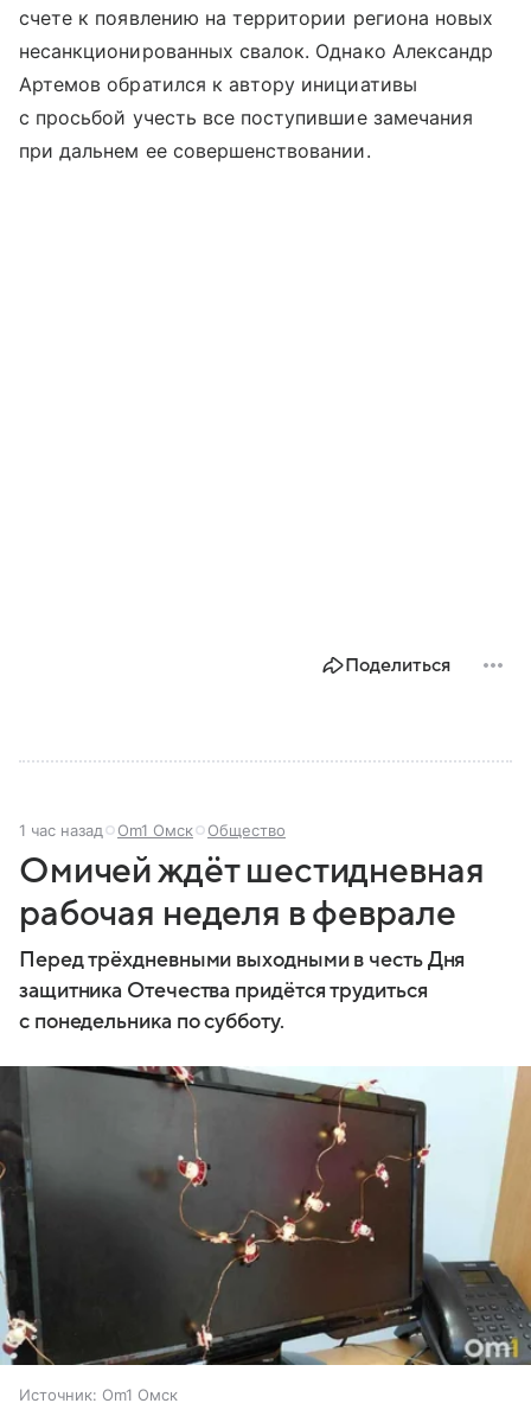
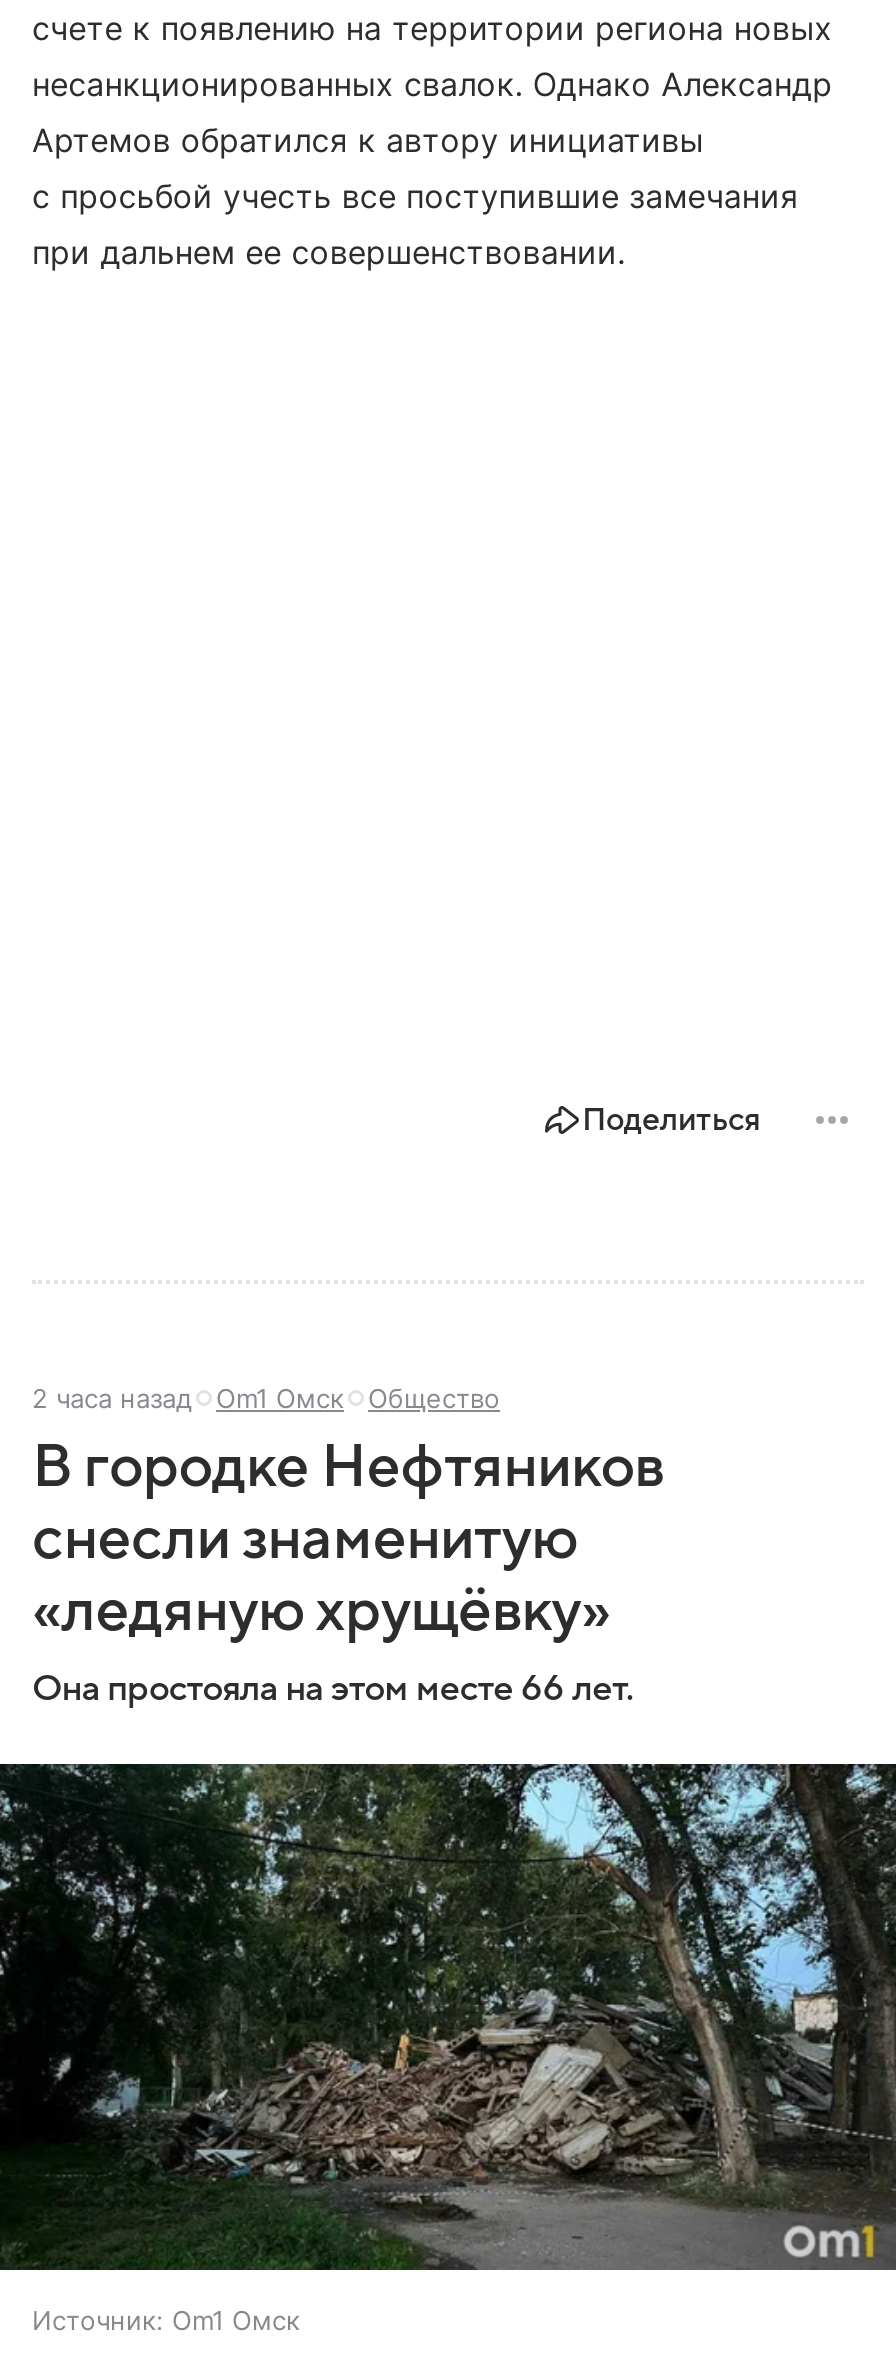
[19,820,286,839] 1 час назад Om1 Омск Общество -> [32,1383,500,1415] 2 часа назад Om1 Омск Общество
[19,851,484,1033] Омичей ждёт шестидневная | рабочая неделя в феврале | Перед трёхдневными выходными в честь Дня | защитника Отечества придётся трудиться | с понедельника по субботу. -> [32,1435,664,1709] В городке Нефтяников | снесли знаменитую | «ледяную хрущёвку» | Она простояла на этом месте 66 лет.
[4,1065,527,1366] [image] -> [6,1762,890,2272] [image]

